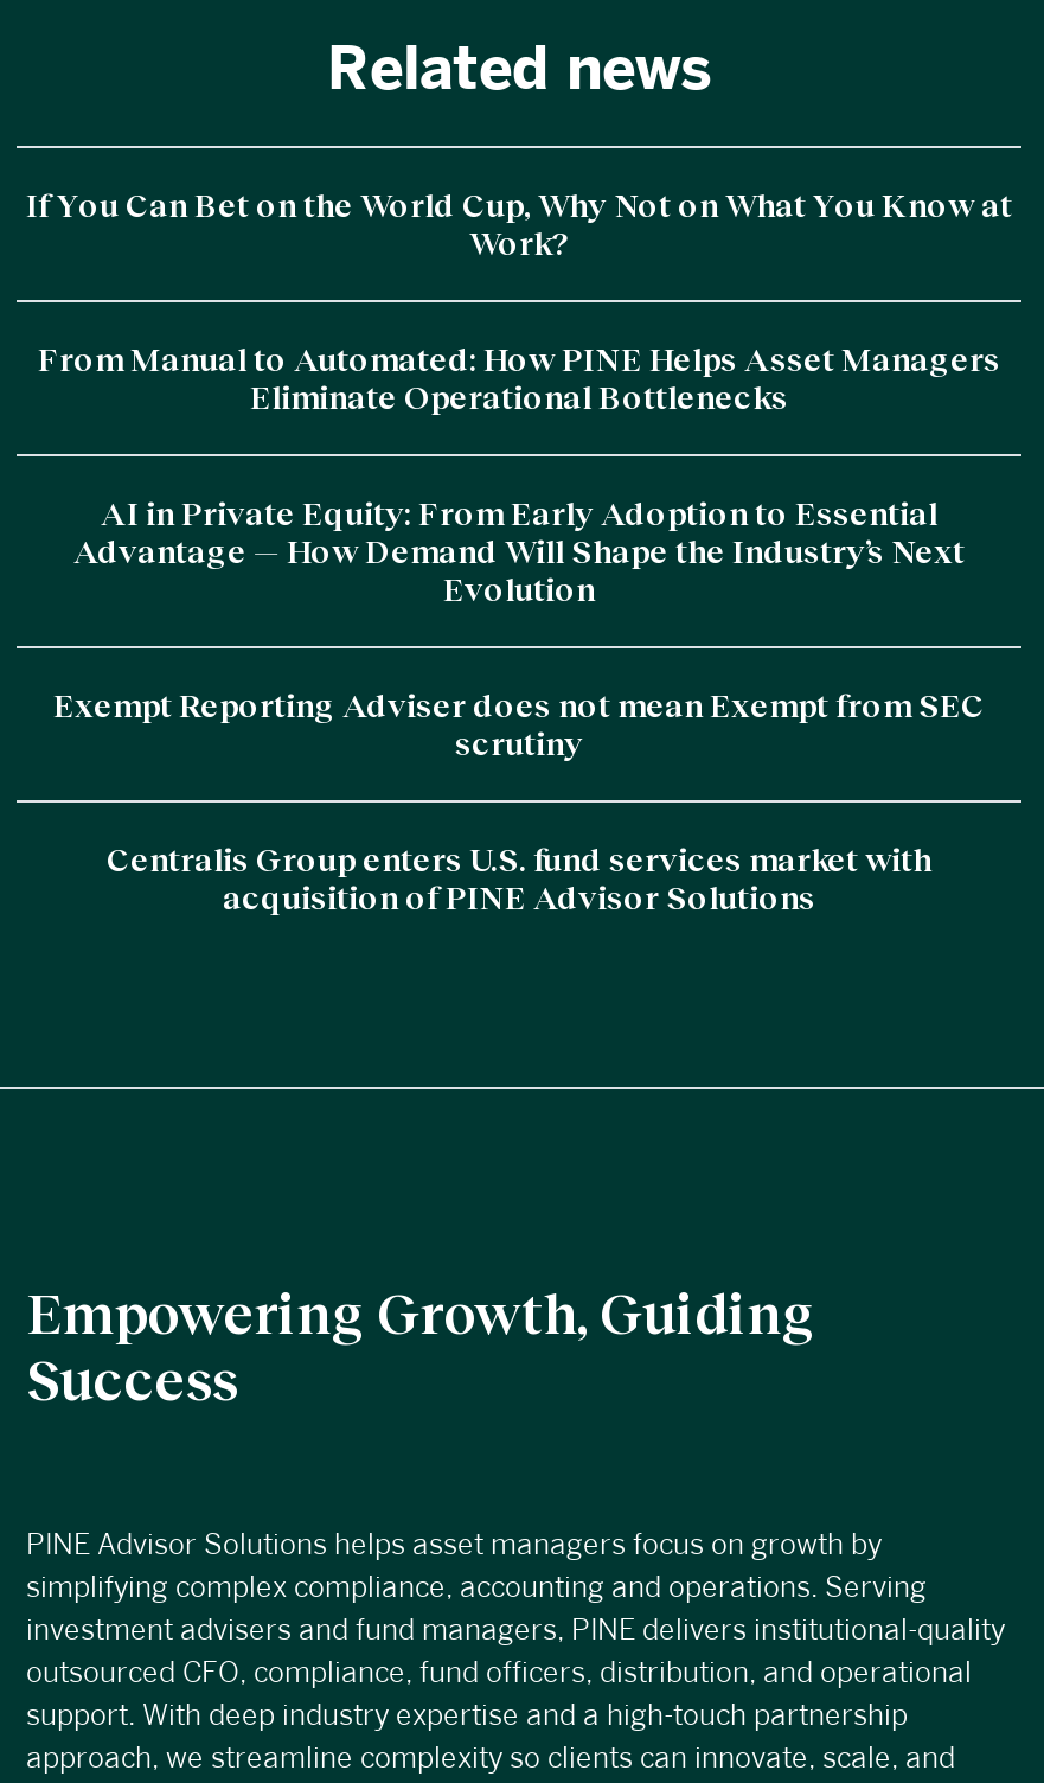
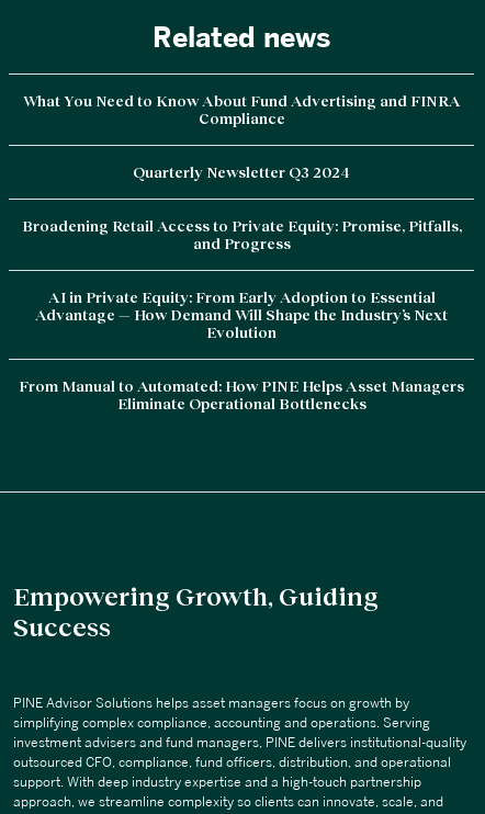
[26,186,1012,262] If You Can Bet on the World Cup, Why Not on What You Know at | Work? -> [21,92,461,252] What You Need to Know About Fund Advertising and FINRA | Compliance | Quarterly Newsletter Q3 2024 | Broadening Retail Access to Private Equity: Promise, Pitfalls, | and Progress
moved [38,340,1000,416] -> [19,377,464,413]: From Manual to Automated: How PINE Helps Asset Managers | Eliminate Operational Bottlenecks
moved [73,495,965,608] -> [35,289,448,341]: AI in Private Equity: From Early Adoption to Essential | Advantage — How Demand Will Shape the Industry’s Next | Evolution
[53,687,985,917] Exempt Reporting Adviser does not mean Exempt from SEC | scrutiny | Centralis Group enters U.S. fund services market with | acquisition of PINE Advisor Solutions -> none

